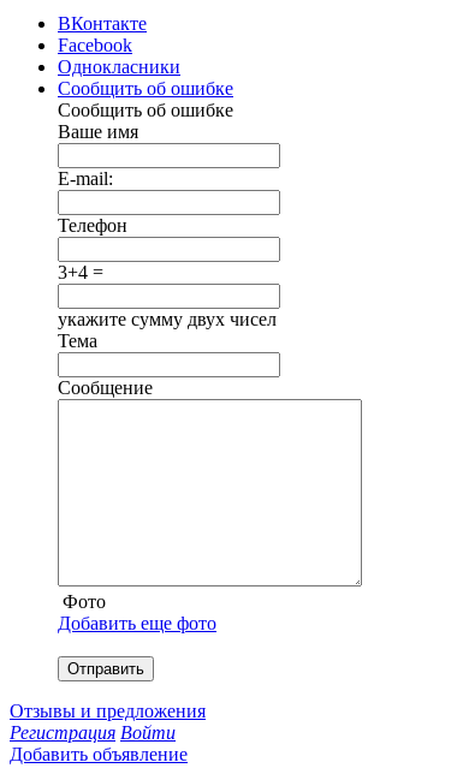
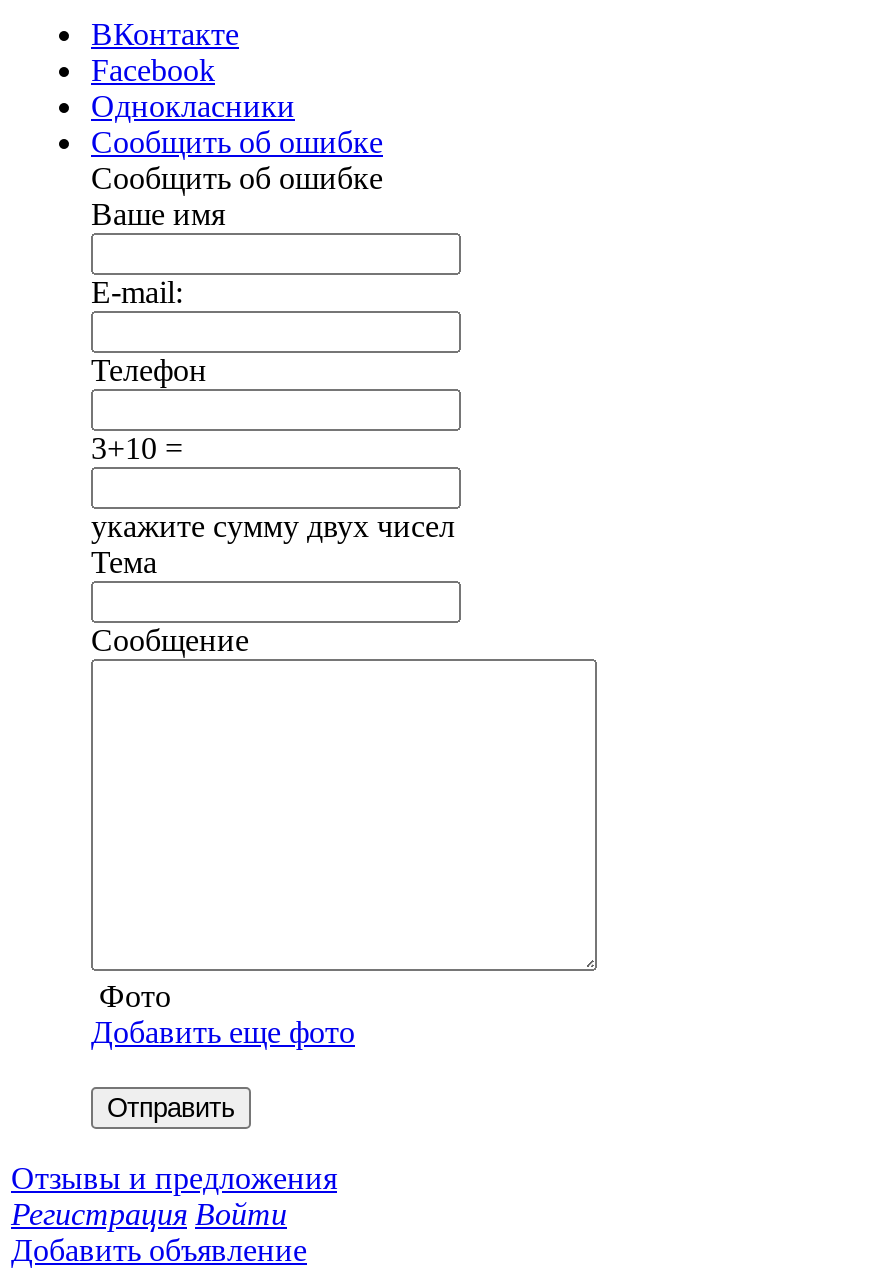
[58,262,103,282] 3+4 = -> [91,431,183,465] 3+10 =

